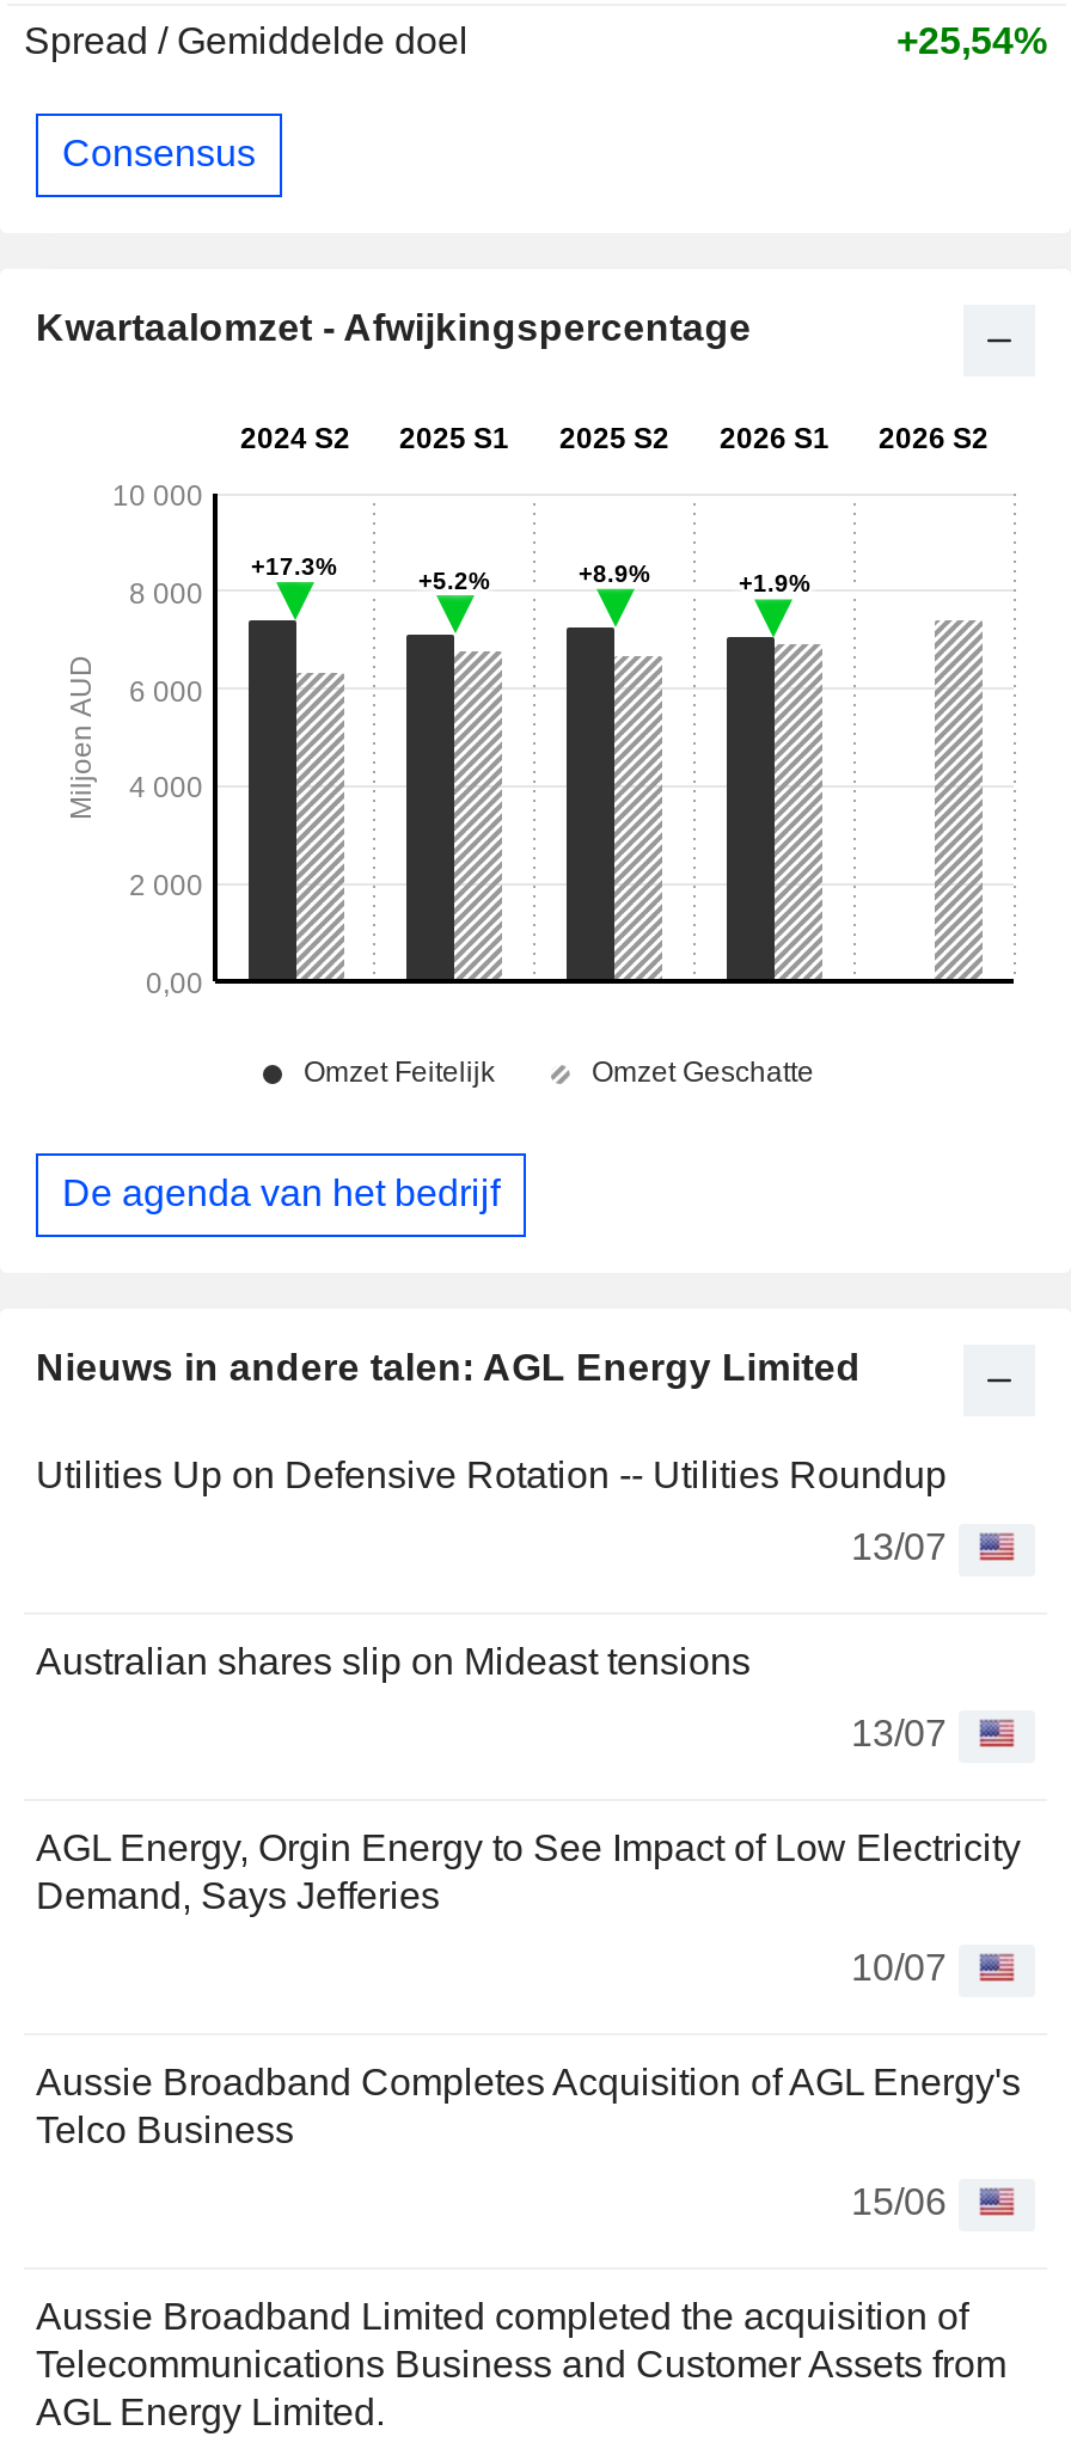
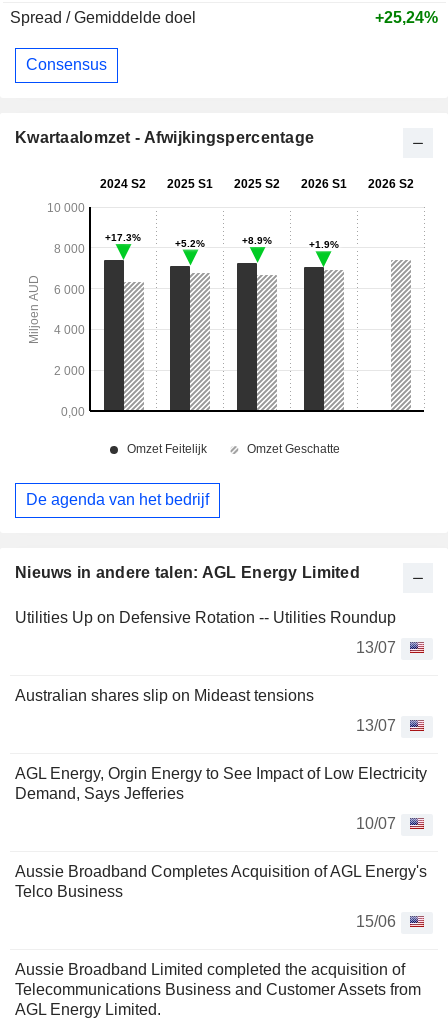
[896,19,1047,60] +25,54% -> [375,8,438,25] +25,24%

